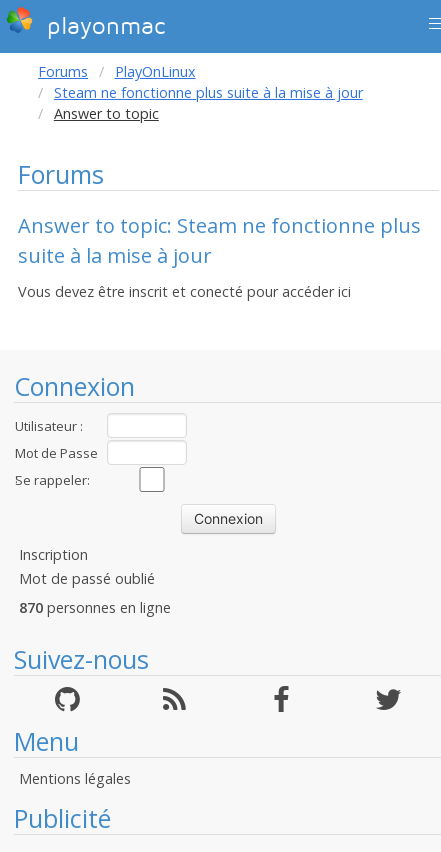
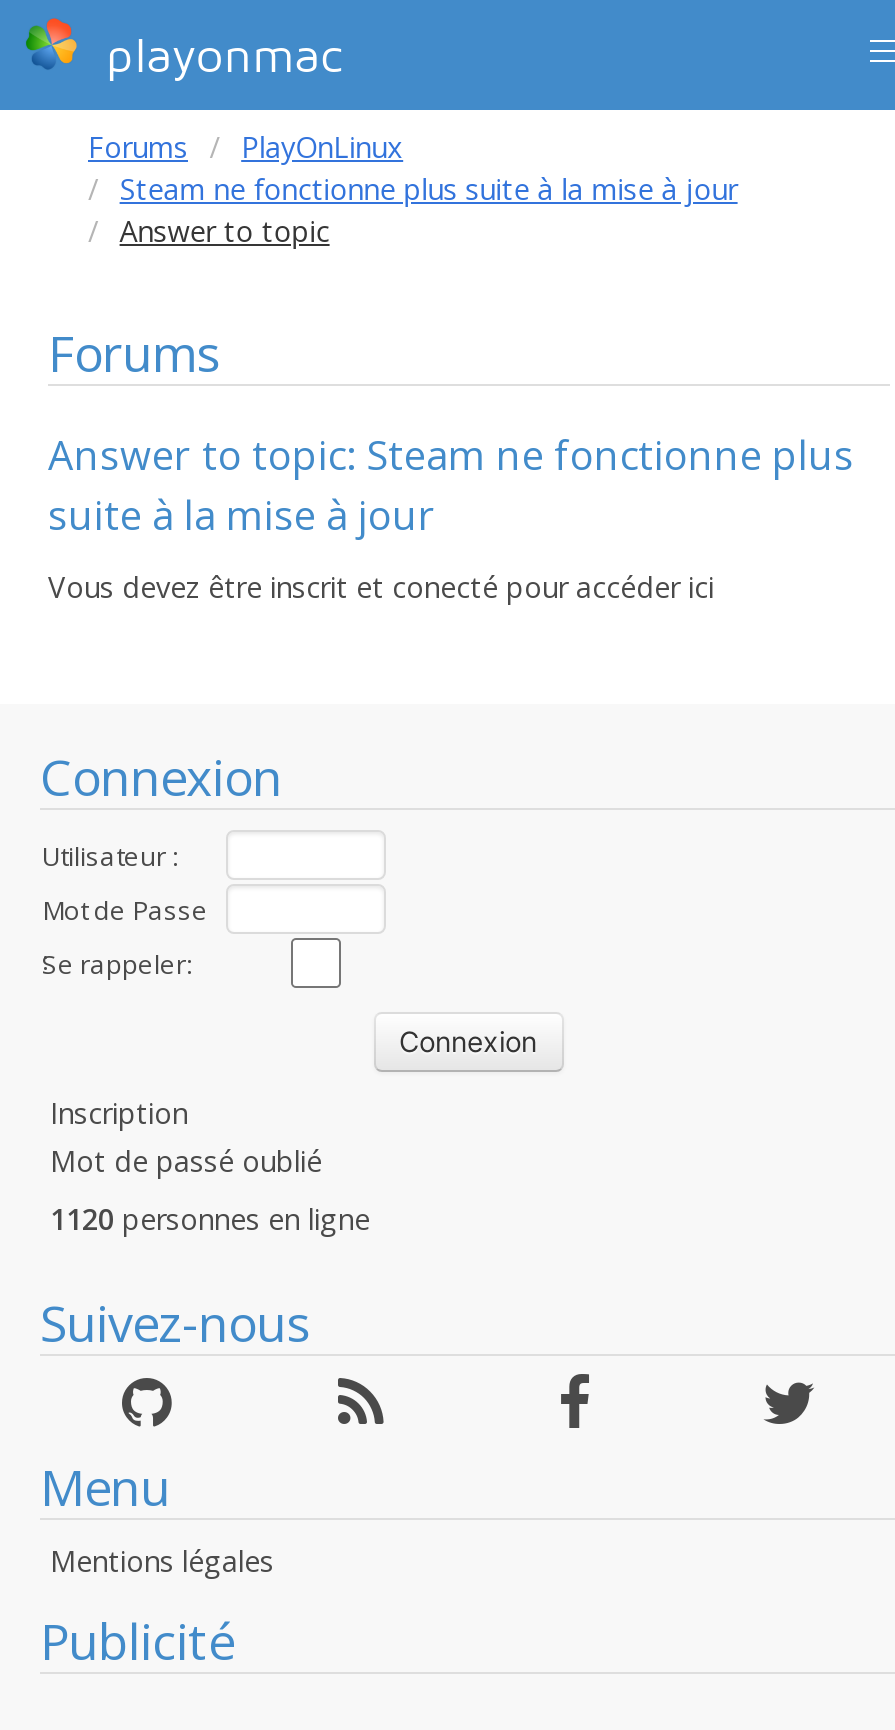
[19,598,171,617] 870 personnes en ligne -> [50,1200,370,1238] 1120 personnes en ligne

